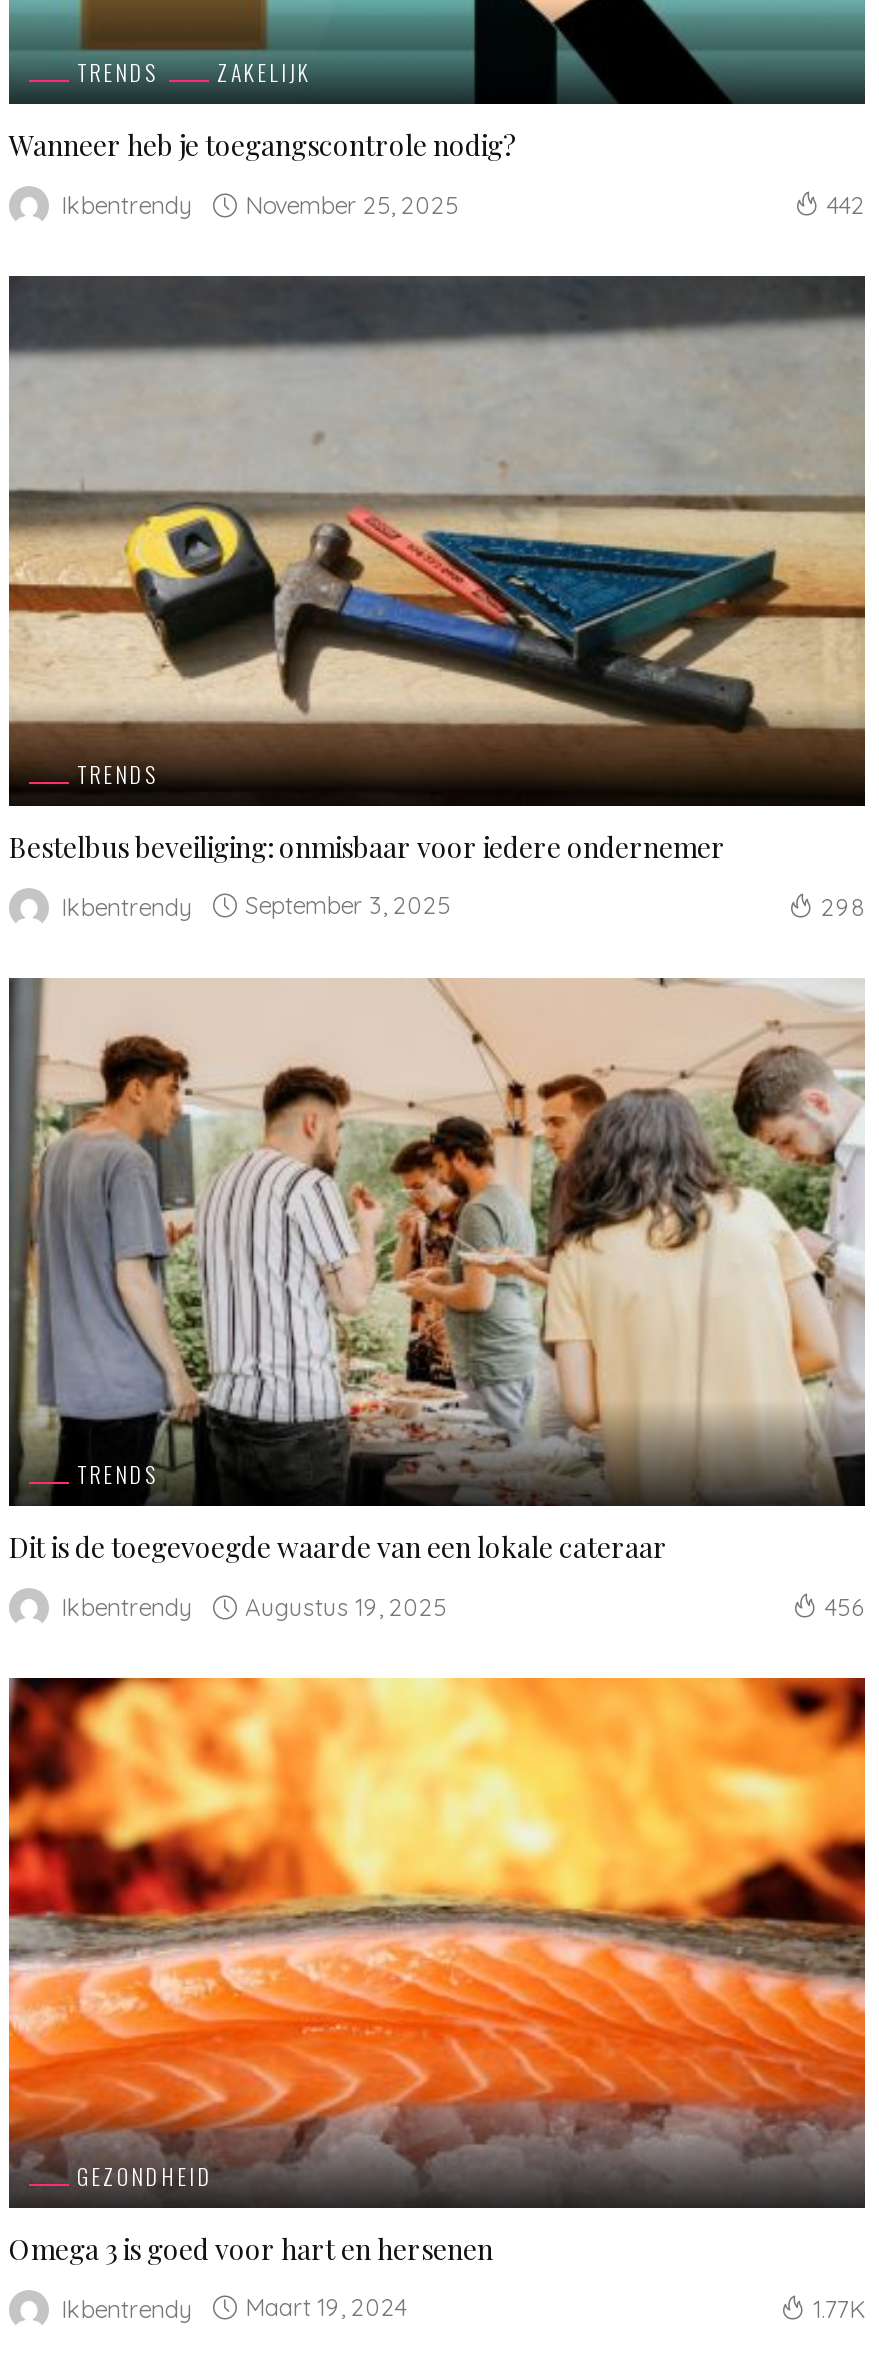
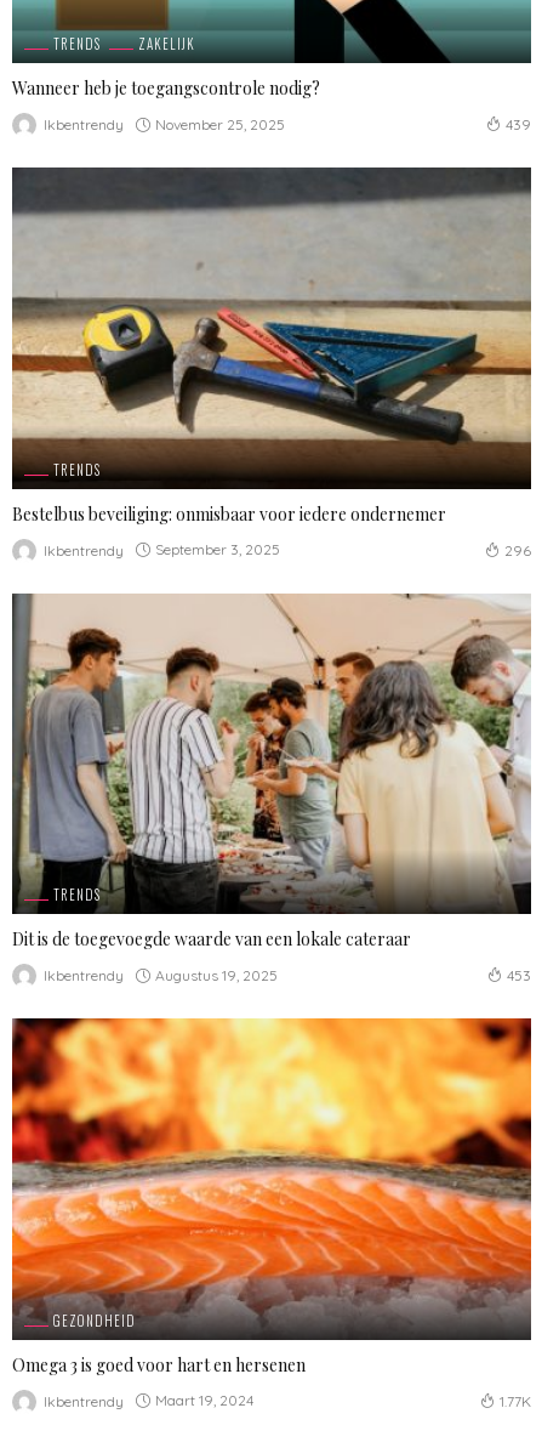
[827,190,865,220] 442 -> [506,116,531,134] 439
[821,891,865,921] 298 -> [504,541,531,559] 296
[825,1592,865,1622] 456 -> [507,966,531,985] 453

